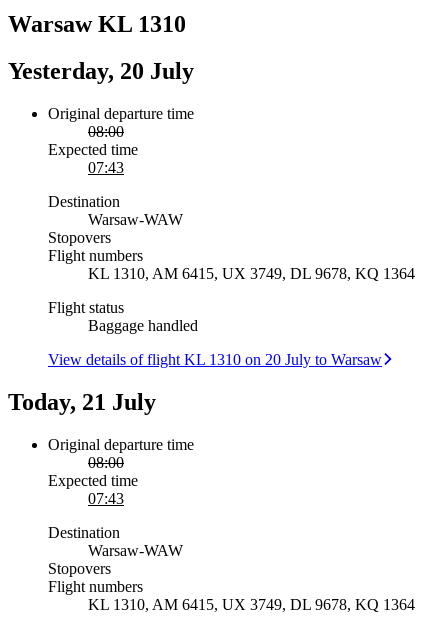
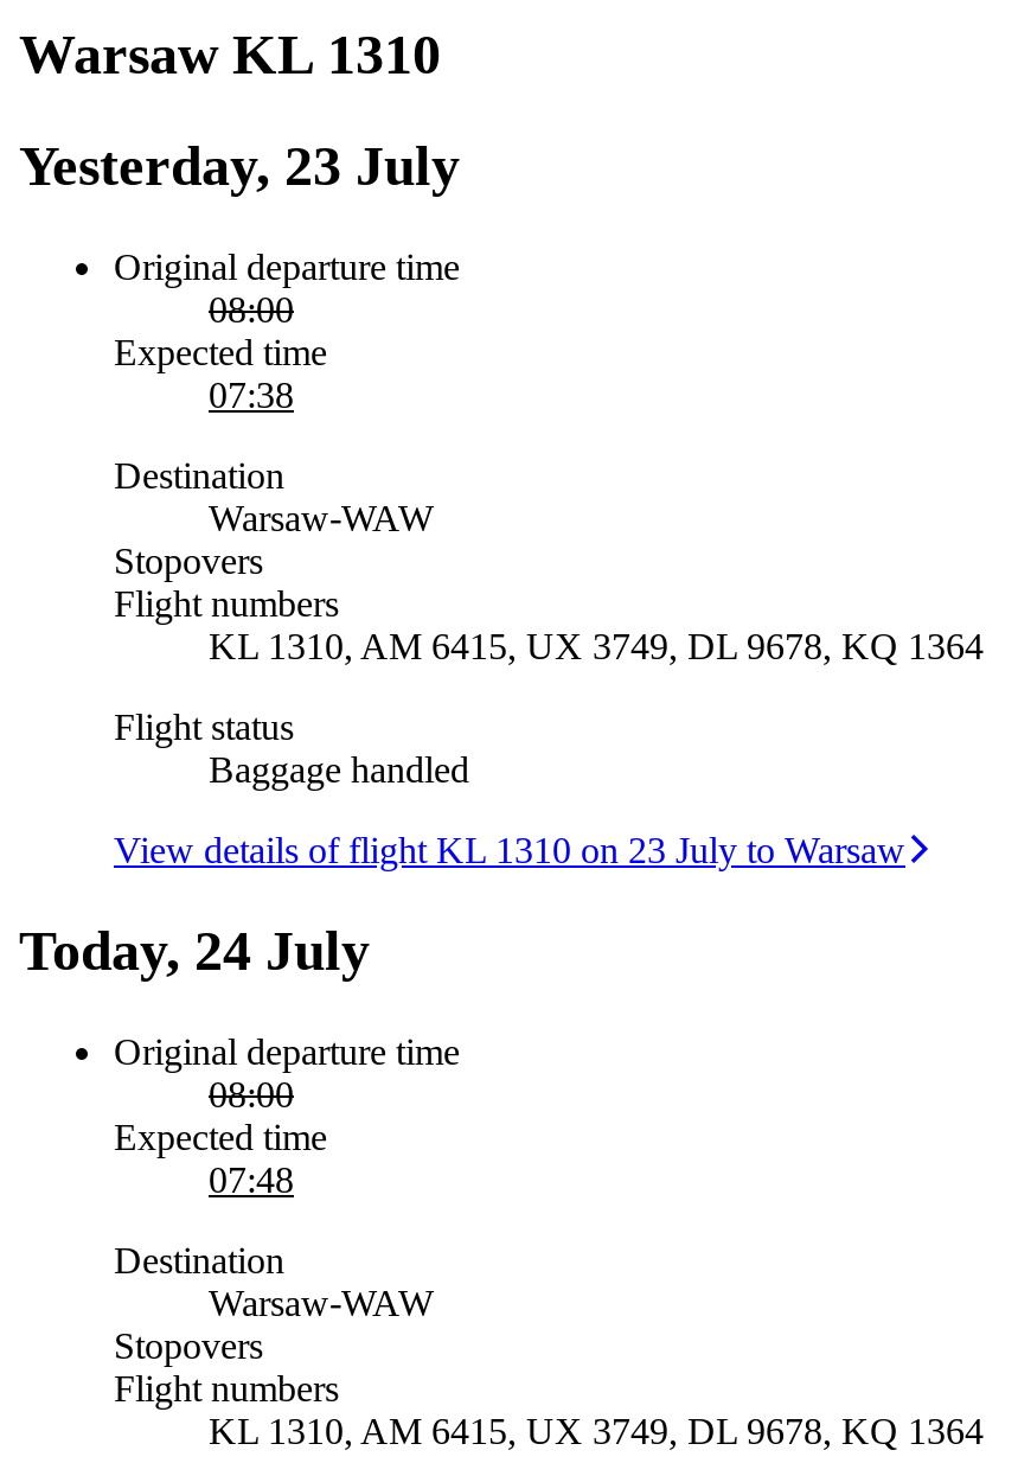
[8,58,194,84] Yesterday, 20 July -> [19,135,460,196] Yesterday, 23 July
[88,159,124,176] 07:43 -> [209,374,294,414] 07:38
[48,351,382,368] View details of flight KL 1310 on 20 July to Warsaw -> [114,829,905,870] View details of flight KL 1310 on 23 July to Warsaw
[8,389,156,415] Today, 21 July -> [19,919,370,981] Today, 24 July
[88,489,124,506] 07:43 -> [209,1158,294,1199] 07:48

